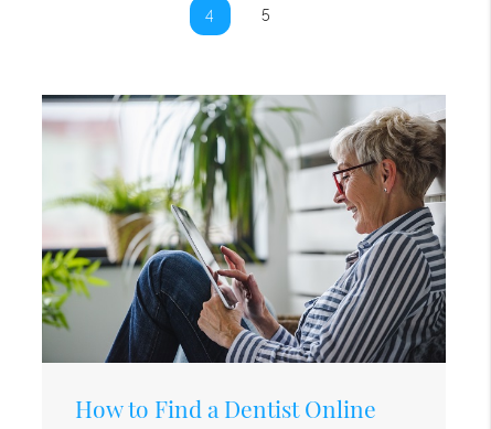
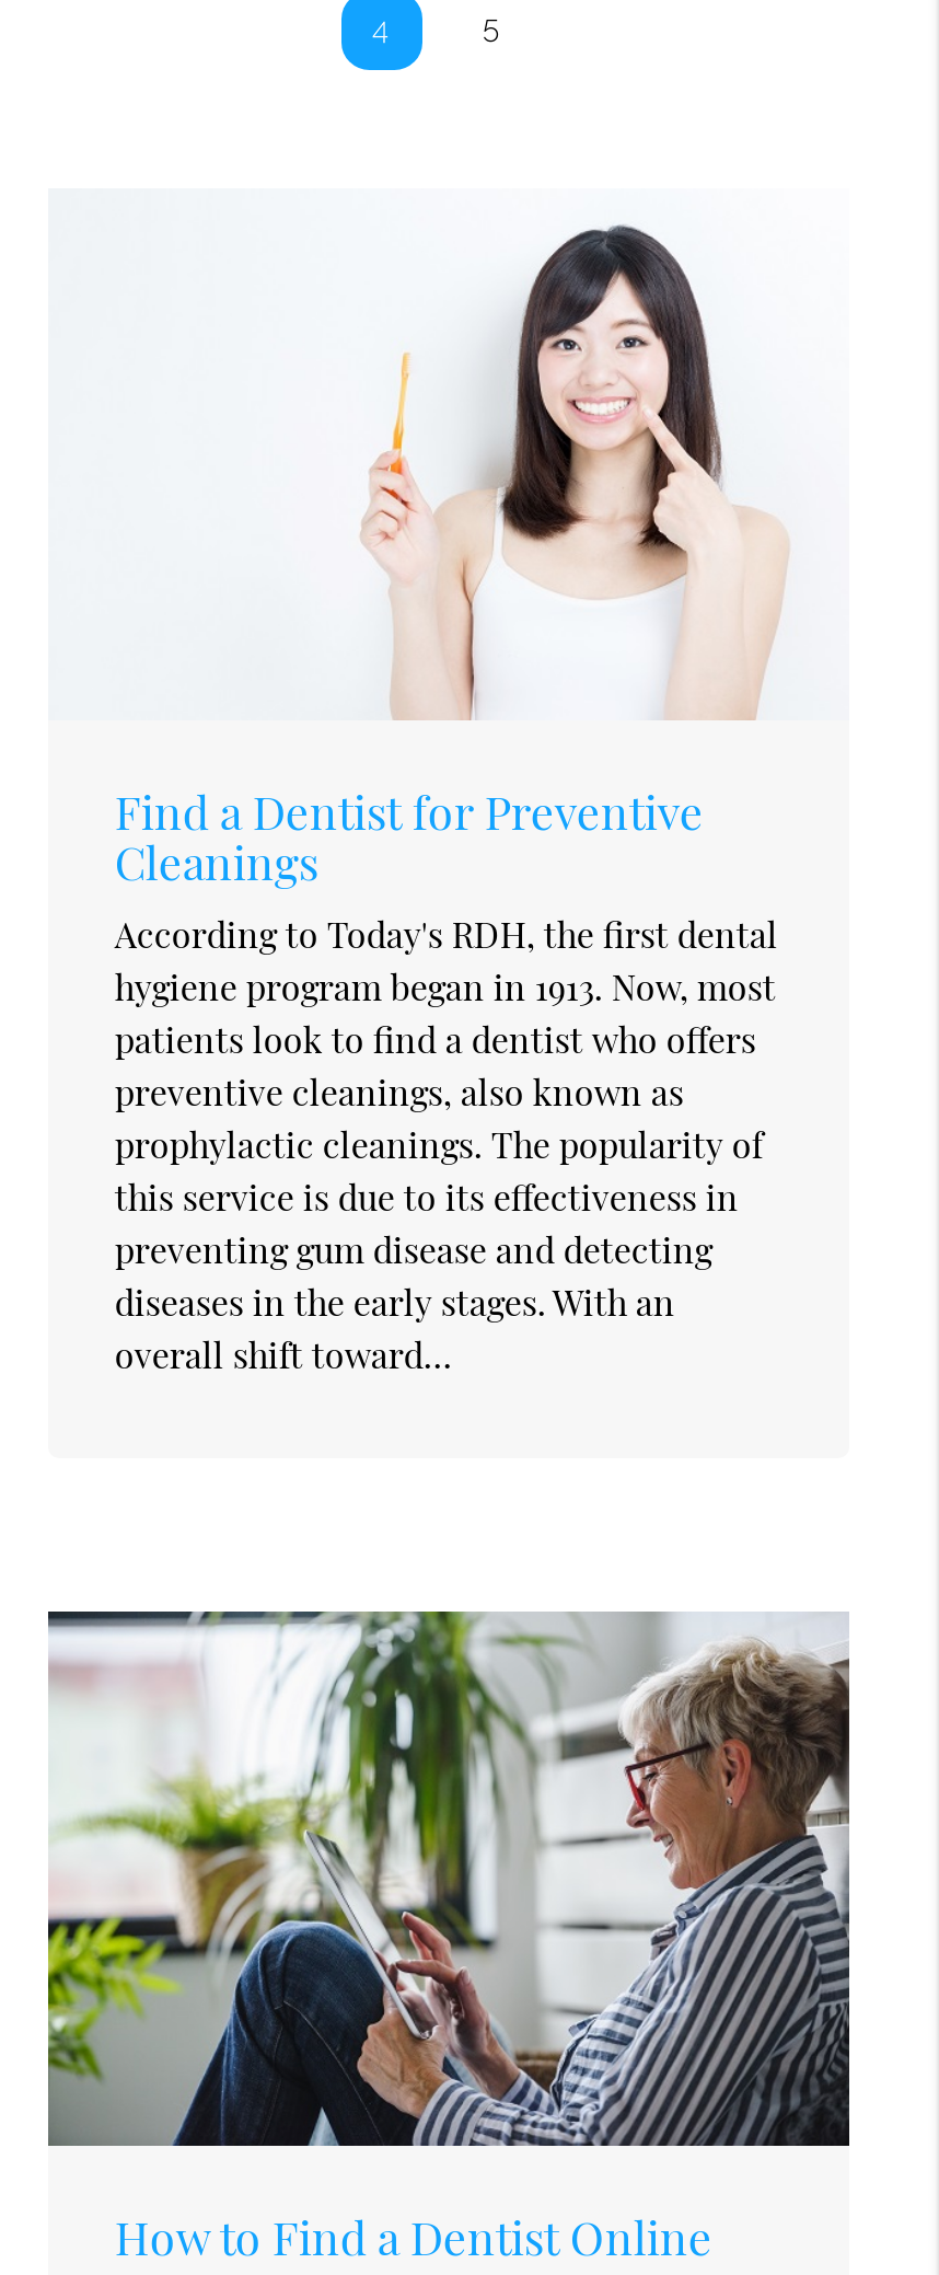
none -> [115,188,790,1378] [image] | Find a Dentist for Preventive | Cleanings | According to Today's RDH, the first dental | hygiene program began in 1913. Now, most | patients look to find a dentist who offers | preventive cleanings, also known as | prophylactic cleanings. The popularity of | this service is due to its effectiveness in | preventing gum disease and detecting | diseases in the early stages. With an | overall shift toward…

